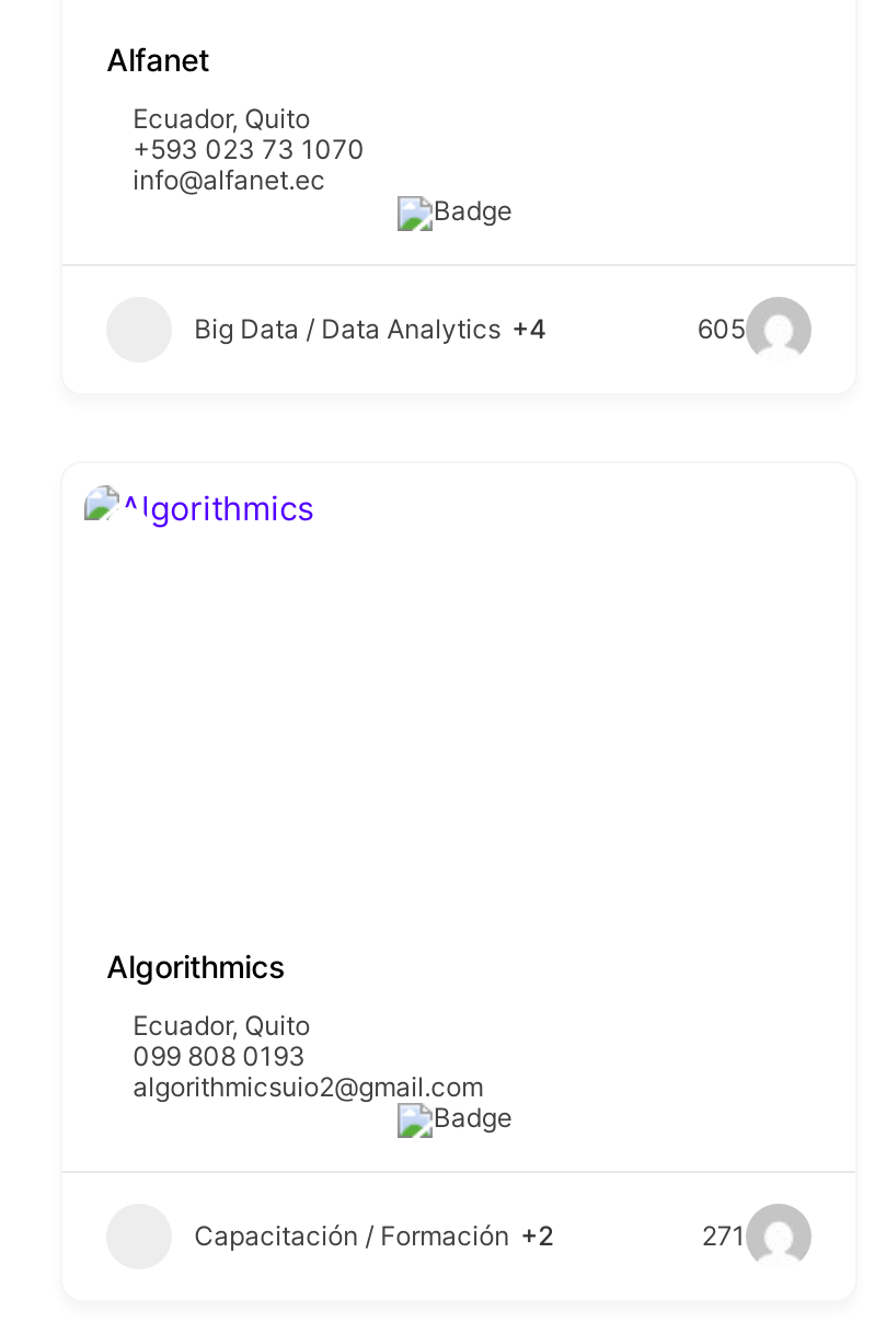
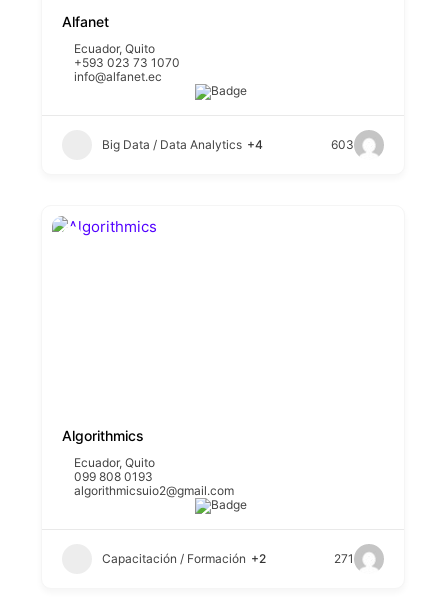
[697,312,746,345] 605 -> [331,137,354,152] 603

